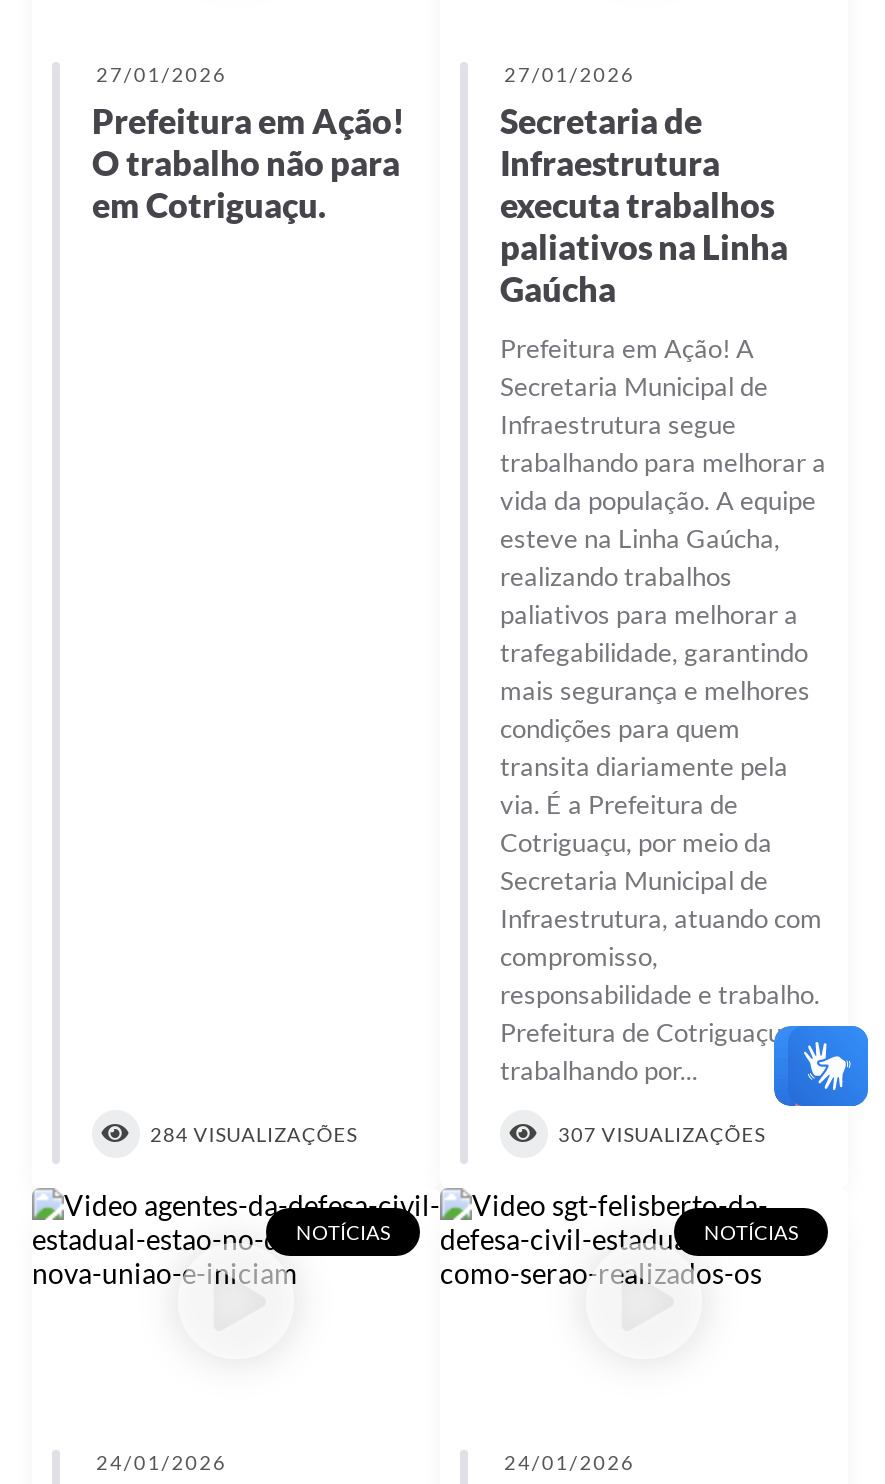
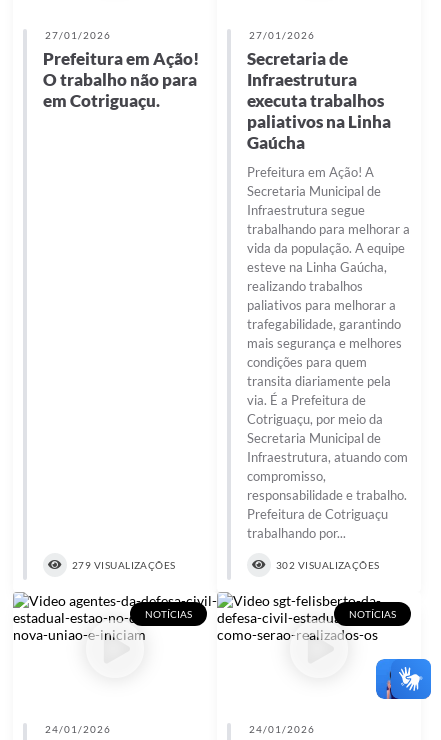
[772,1024,870,1108] [image] -> none
[150,1121,357,1145] 284 VISUALIZAÇÕES -> [72,559,176,571] 279 VISUALIZAÇÕES
[558,1121,765,1145] 307 VISUALIZAÇÕES -> [276,559,380,571] 302 VISUALIZAÇÕES
none -> [375,658,432,700] [image]

